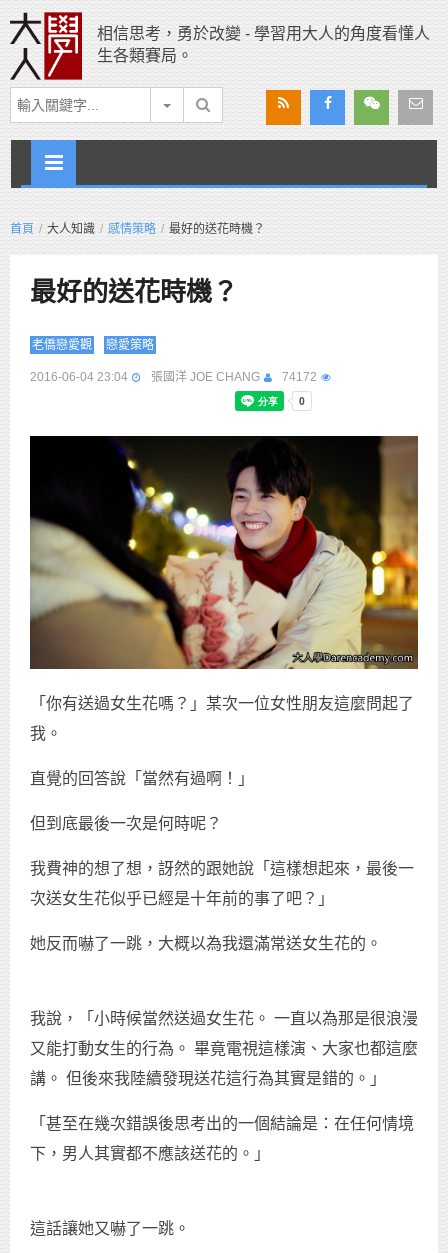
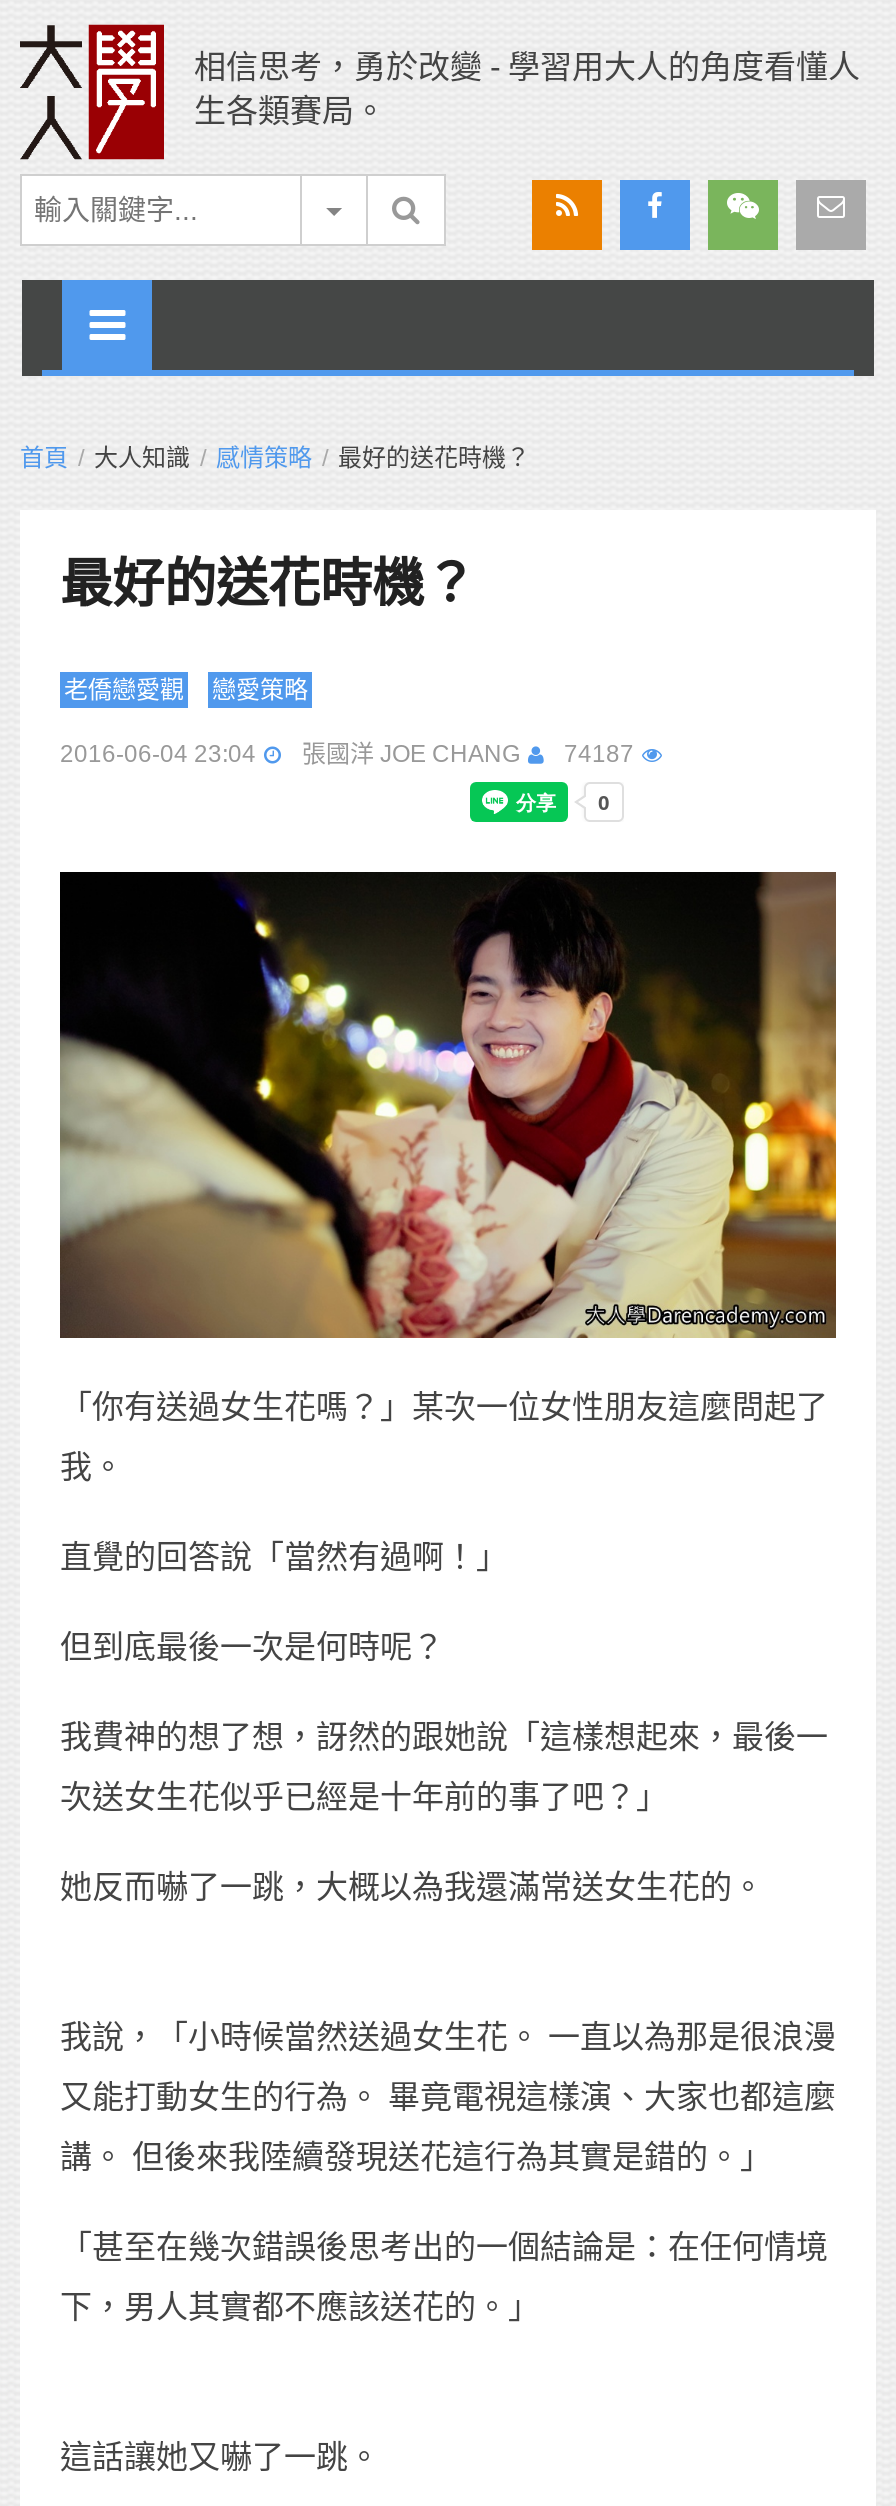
[30,370,317,384] 2016-06-04 23:04 張國洋 JOE CHANG 74172 -> [60,740,634,768] 2016-06-04 23:04 張國洋 JOE CHANG 74187

